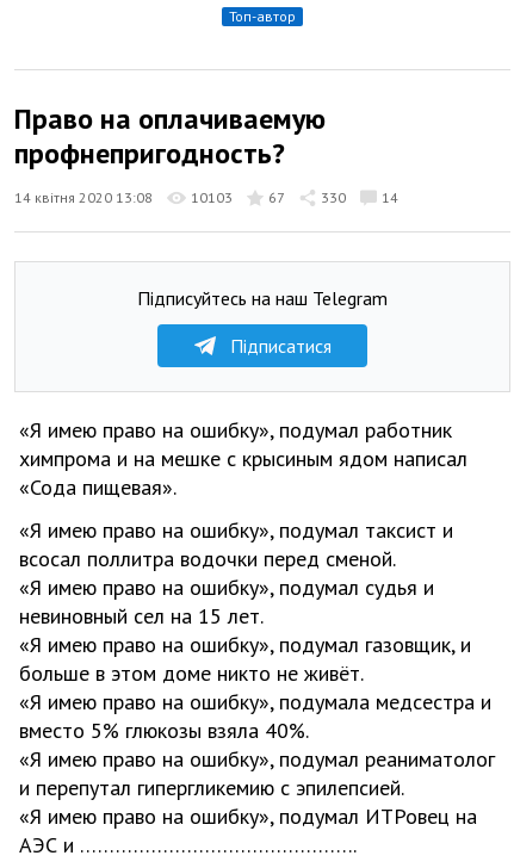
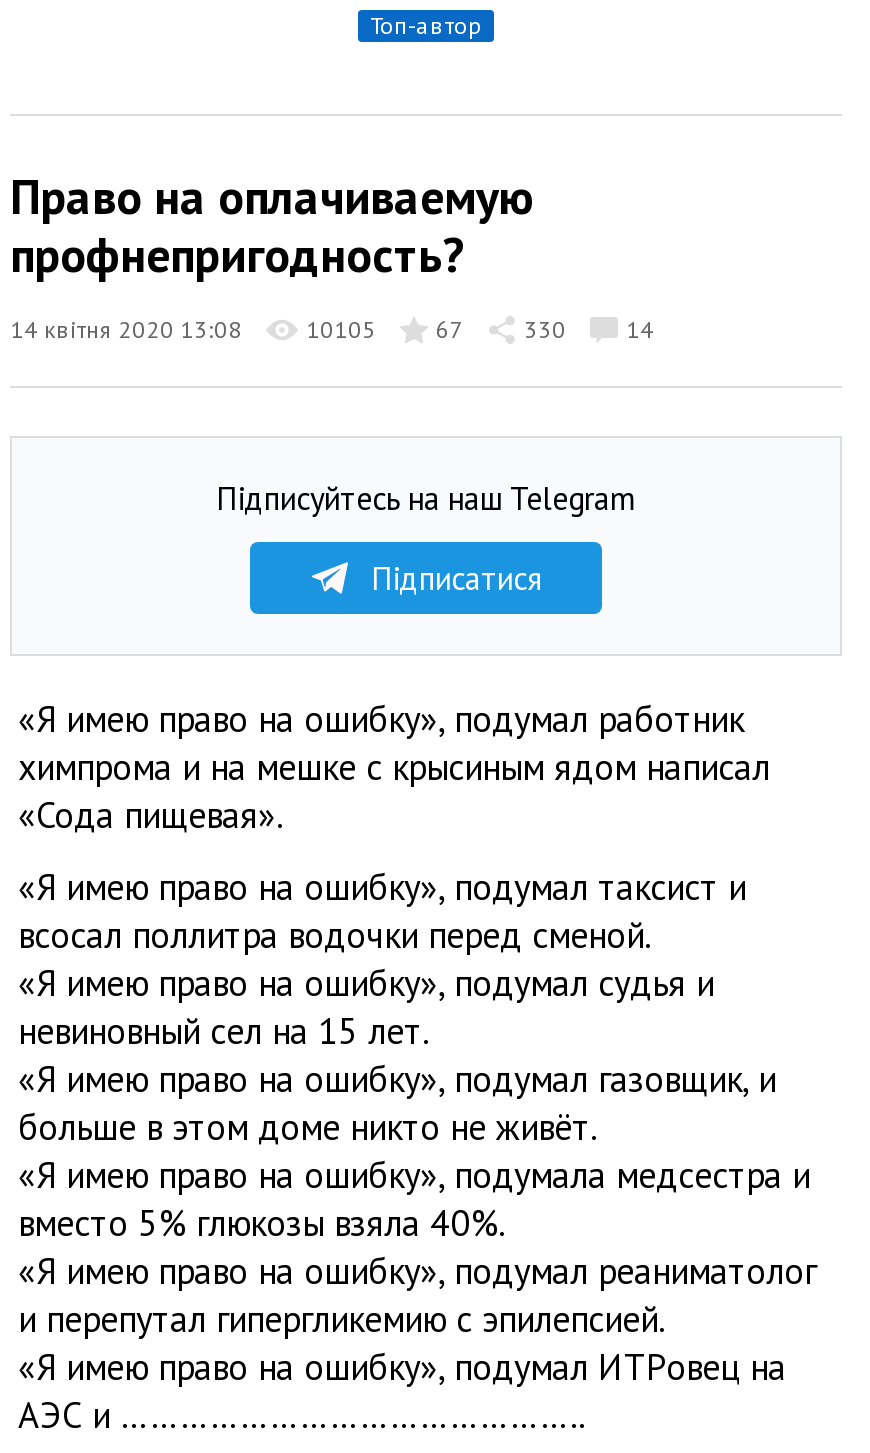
[191,188,398,206] 10103 67 330 14 -> [306,314,654,344] 10105 67 330 14

